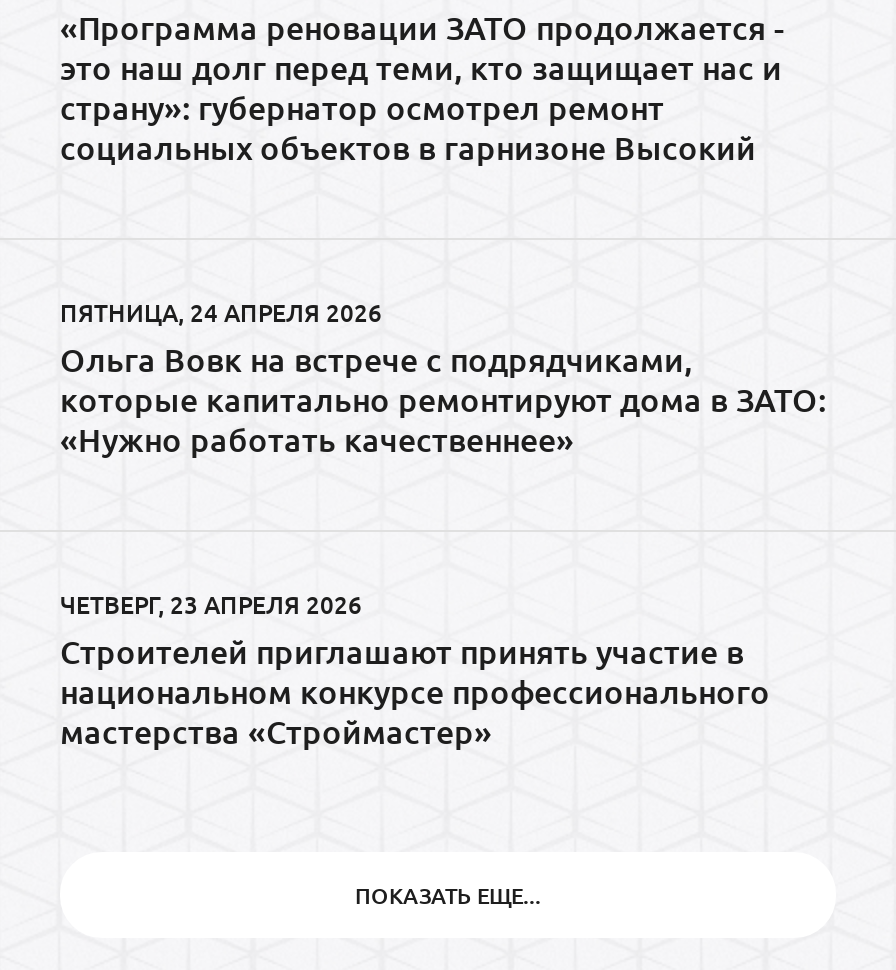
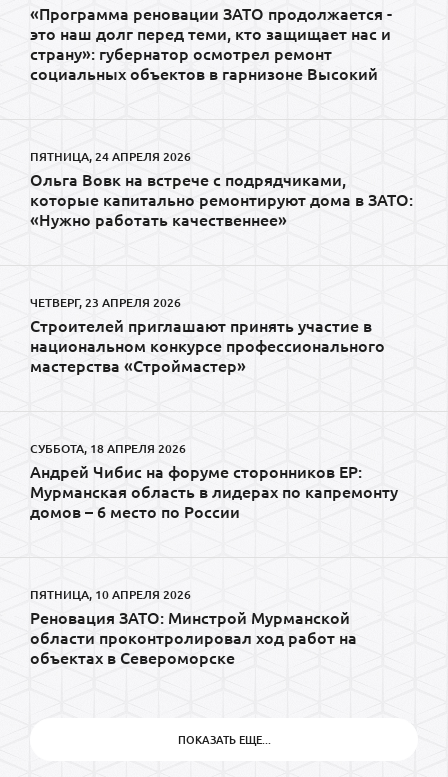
none -> [30,442,398,521] СУББОТА, 18 АПРЕЛЯ 2026 | Андрей Чибис на форуме сторонников ЕР: | Мурманская область в лидерах по капремонту | домов – 6 место по России
none -> [30,588,357,667] ПЯТНИЦА, 10 АПРЕЛЯ 2026 | Реновация ЗАТО: Минстрой Мурманской | области проконтролировал ход работ на | объектах в Североморске

